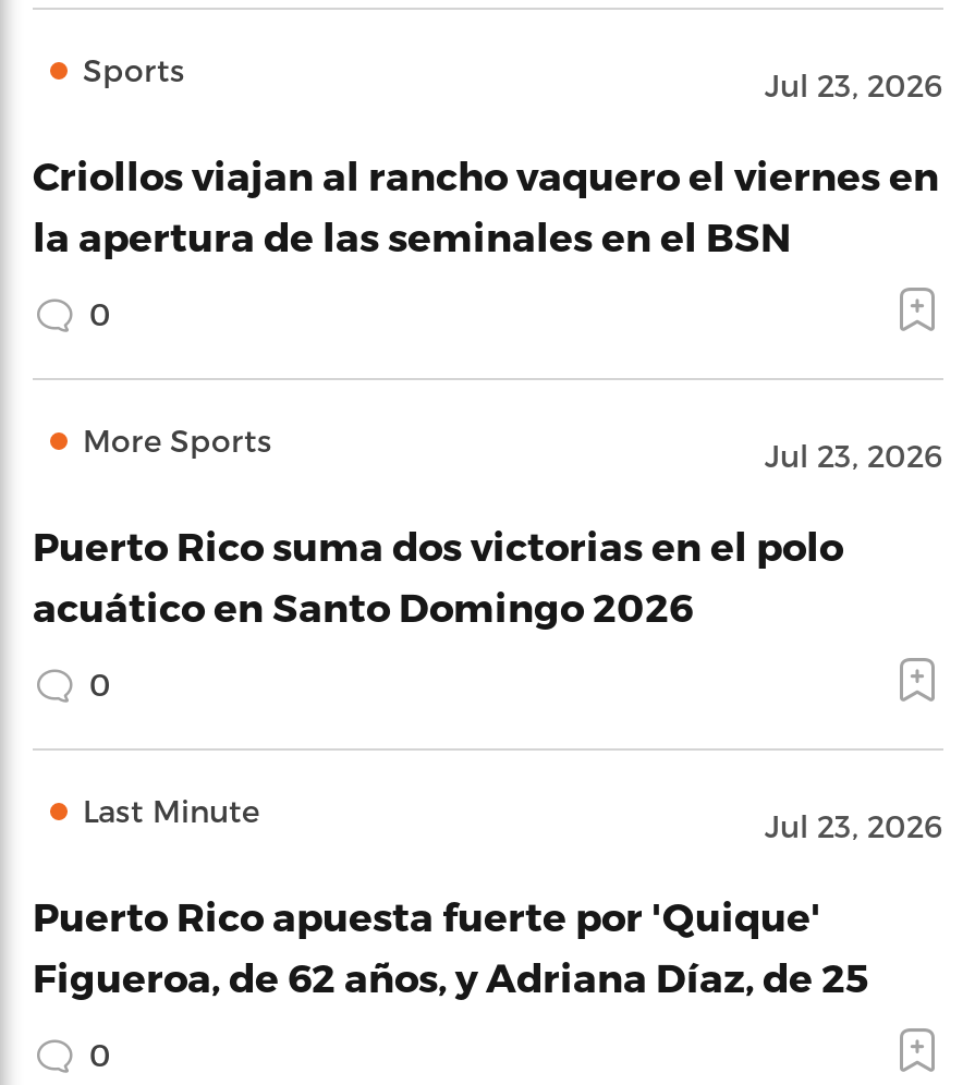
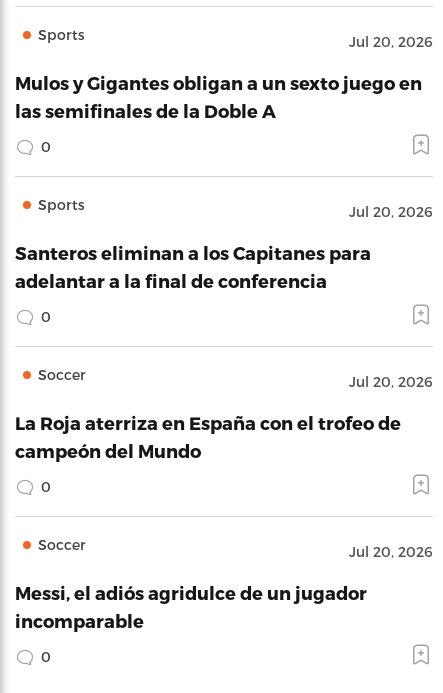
[765,66,943,103] Jul 23, 2026 -> [349,33,433,50] Jul 20, 2026
[33,151,939,258] Criollos viajan al rancho vaquero el viernes en | la apertura de las seminales en el BSN -> [15,72,422,121] Mulos y Gigantes obligan a un sexto juego en | las semifinales de la Doble A
[83,422,943,474] More Sports | Jul 23, 2026 -> [38,196,433,220] Sports | Jul 20, 2026
[33,522,843,629] Puerto Rico suma dos victorias en el polo | acuático en Santo Domingo 2026 -> [15,242,371,291] Santeros eliminan a los Capitanes para | adelantar a la final de conferencia
[33,792,943,999] Last Minute | Jul 23, 2026 | Puerto Rico apuesta fuerte por 'Quique' | Figueroa, de 62 años, y Adriana Díaz, de 25 -> [15,366,433,631] Soccer | Jul 20, 2026 | La Roja aterriza en España con el trofeo de | campeón del Mundo | 0 | Soccer | Jul 20, 2026 | Messi, el adiós agridulce de un jugador | incomparable

